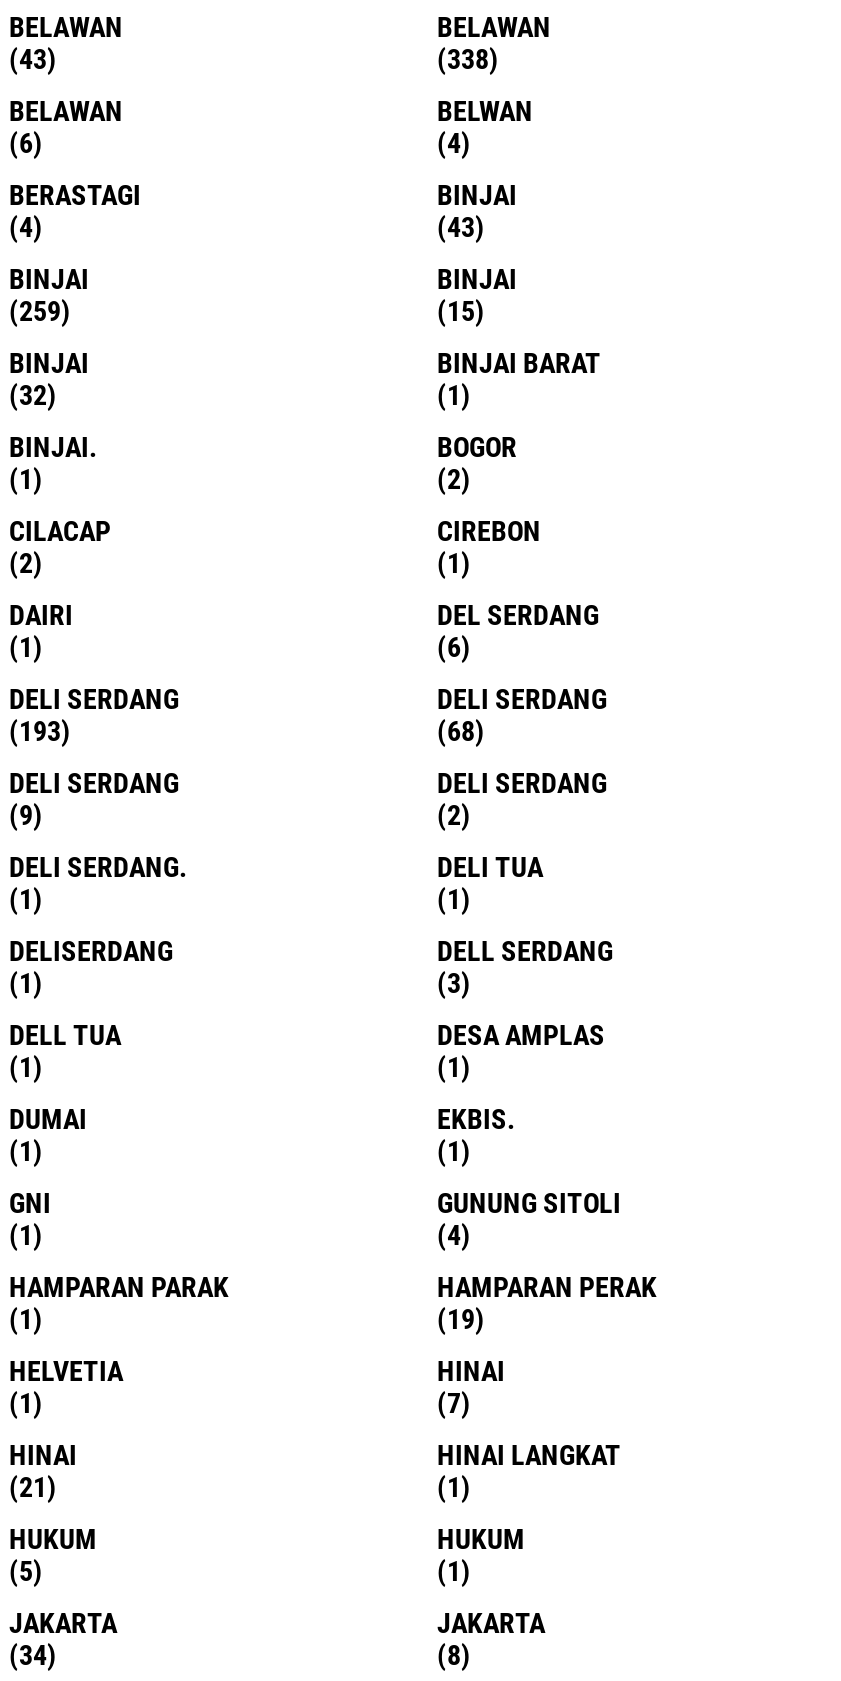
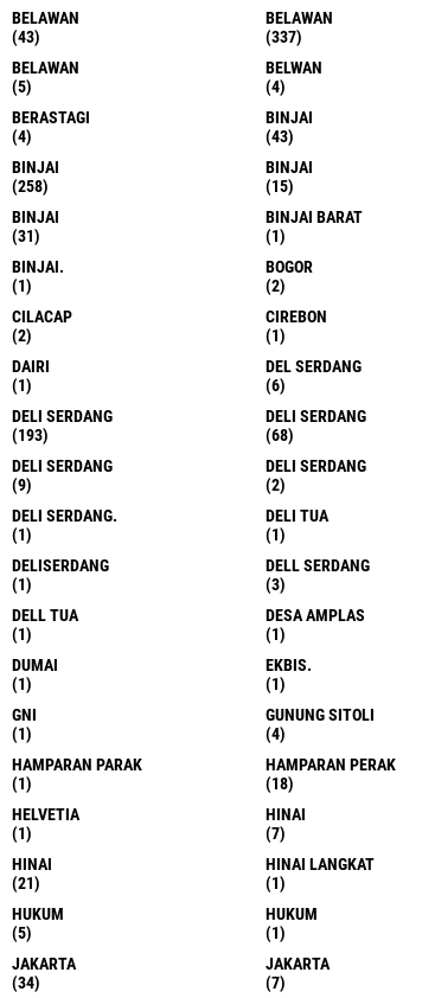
[437,43,499,75] (338) -> [266,27,302,46] (337)
[9,127,43,159] (6) -> [12,77,32,96] (5)
[9,295,71,327] (259) -> [12,176,49,195] (258)
[9,379,57,411] (32) -> [12,226,40,245] (31)
[437,1303,485,1335] (19) -> [266,774,294,793] (18)
[437,1639,471,1671] (8) -> [266,973,286,992] (7)

